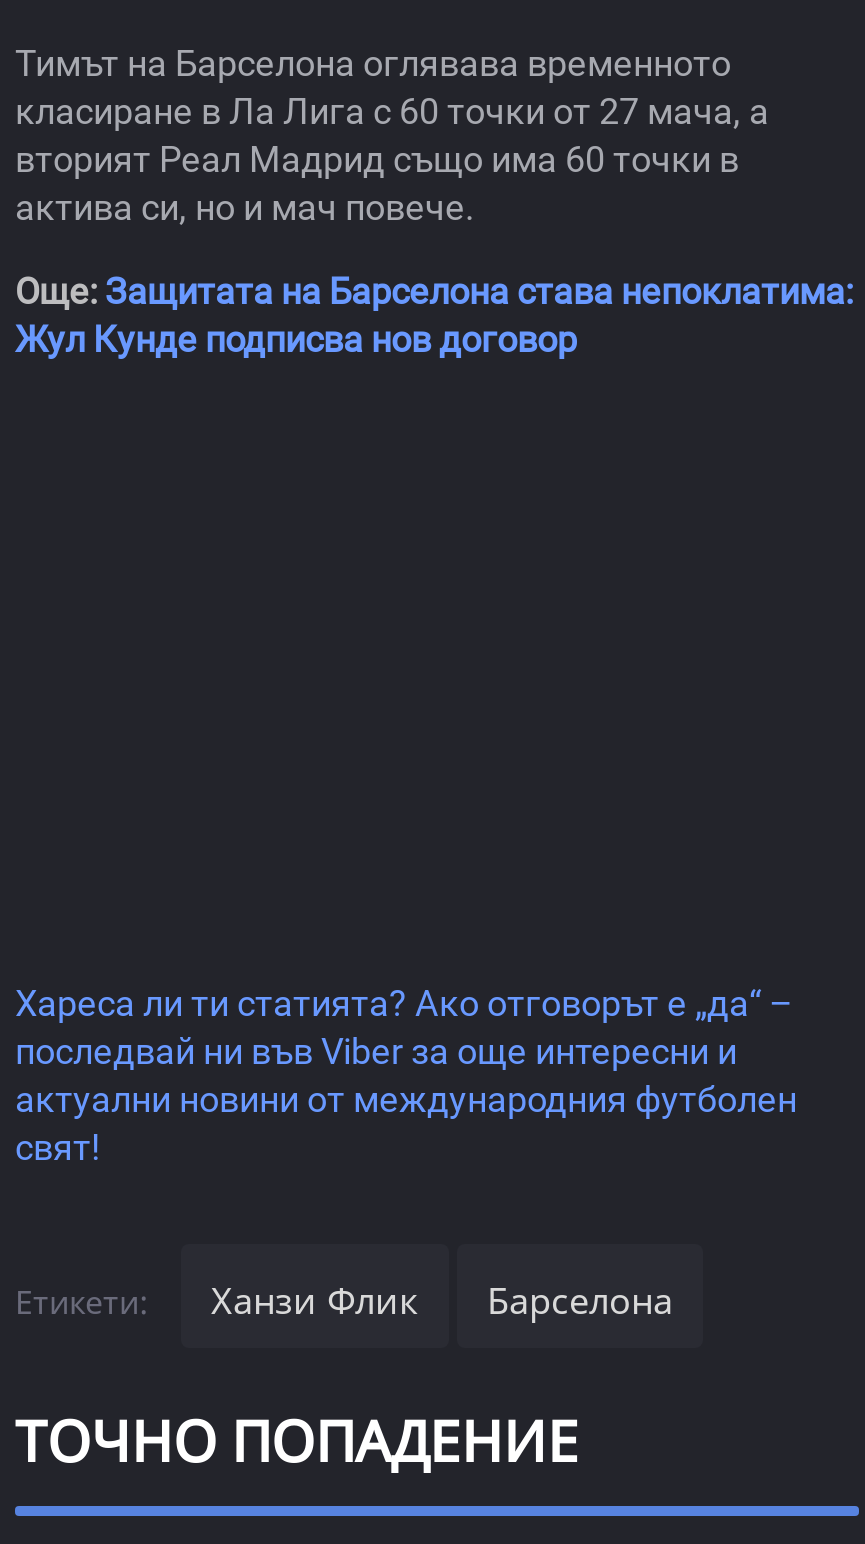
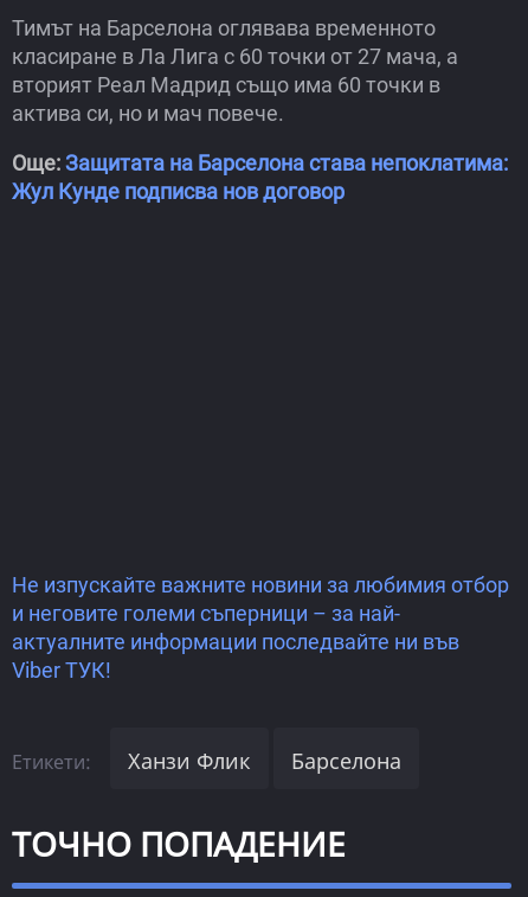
[15,983,797,1169] Хареса ли ти статията? Ако отговорът е „да“ – | последвай ни във Viber за още интересни и | актуални новини от международния футболен | свят! -> [12,573,509,683] Не изпускайте важните новини за любимия отбор | и неговите големи съперници – за най- | актуалните информации последвайте ни във | Viber ТУК!

